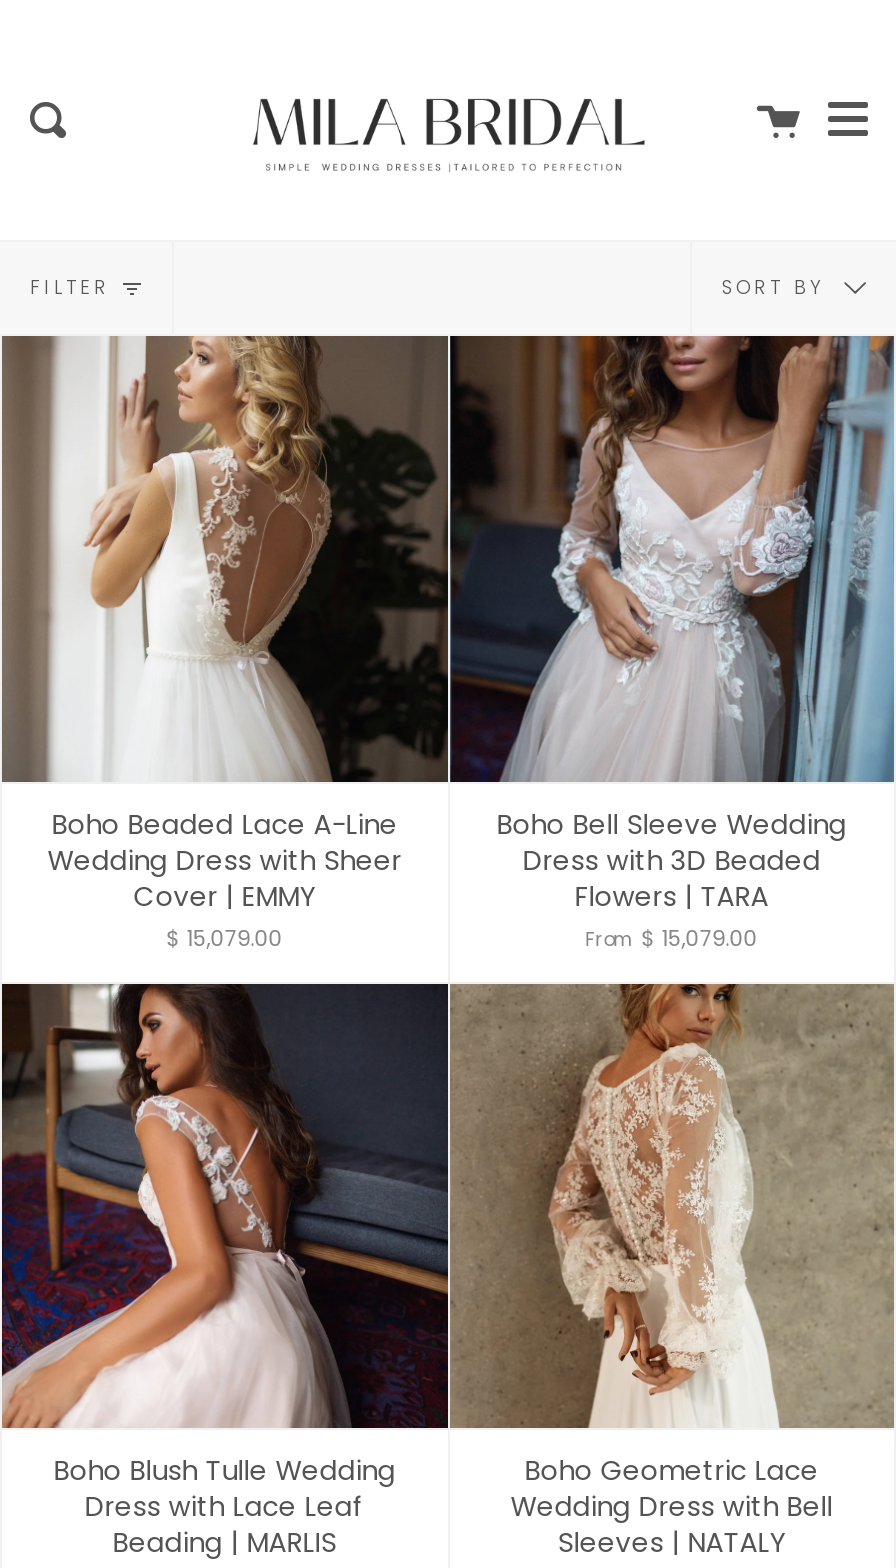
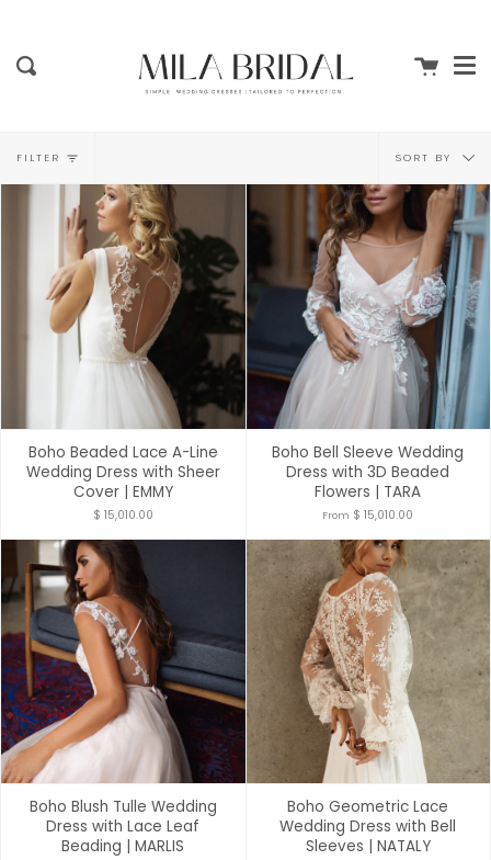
[166,923,282,953] $ 15,079.00 -> [93,506,153,523] $ 15,010.00
[586,923,758,953] From $ 15,079.00 -> [322,506,413,523] From $ 15,010.00

